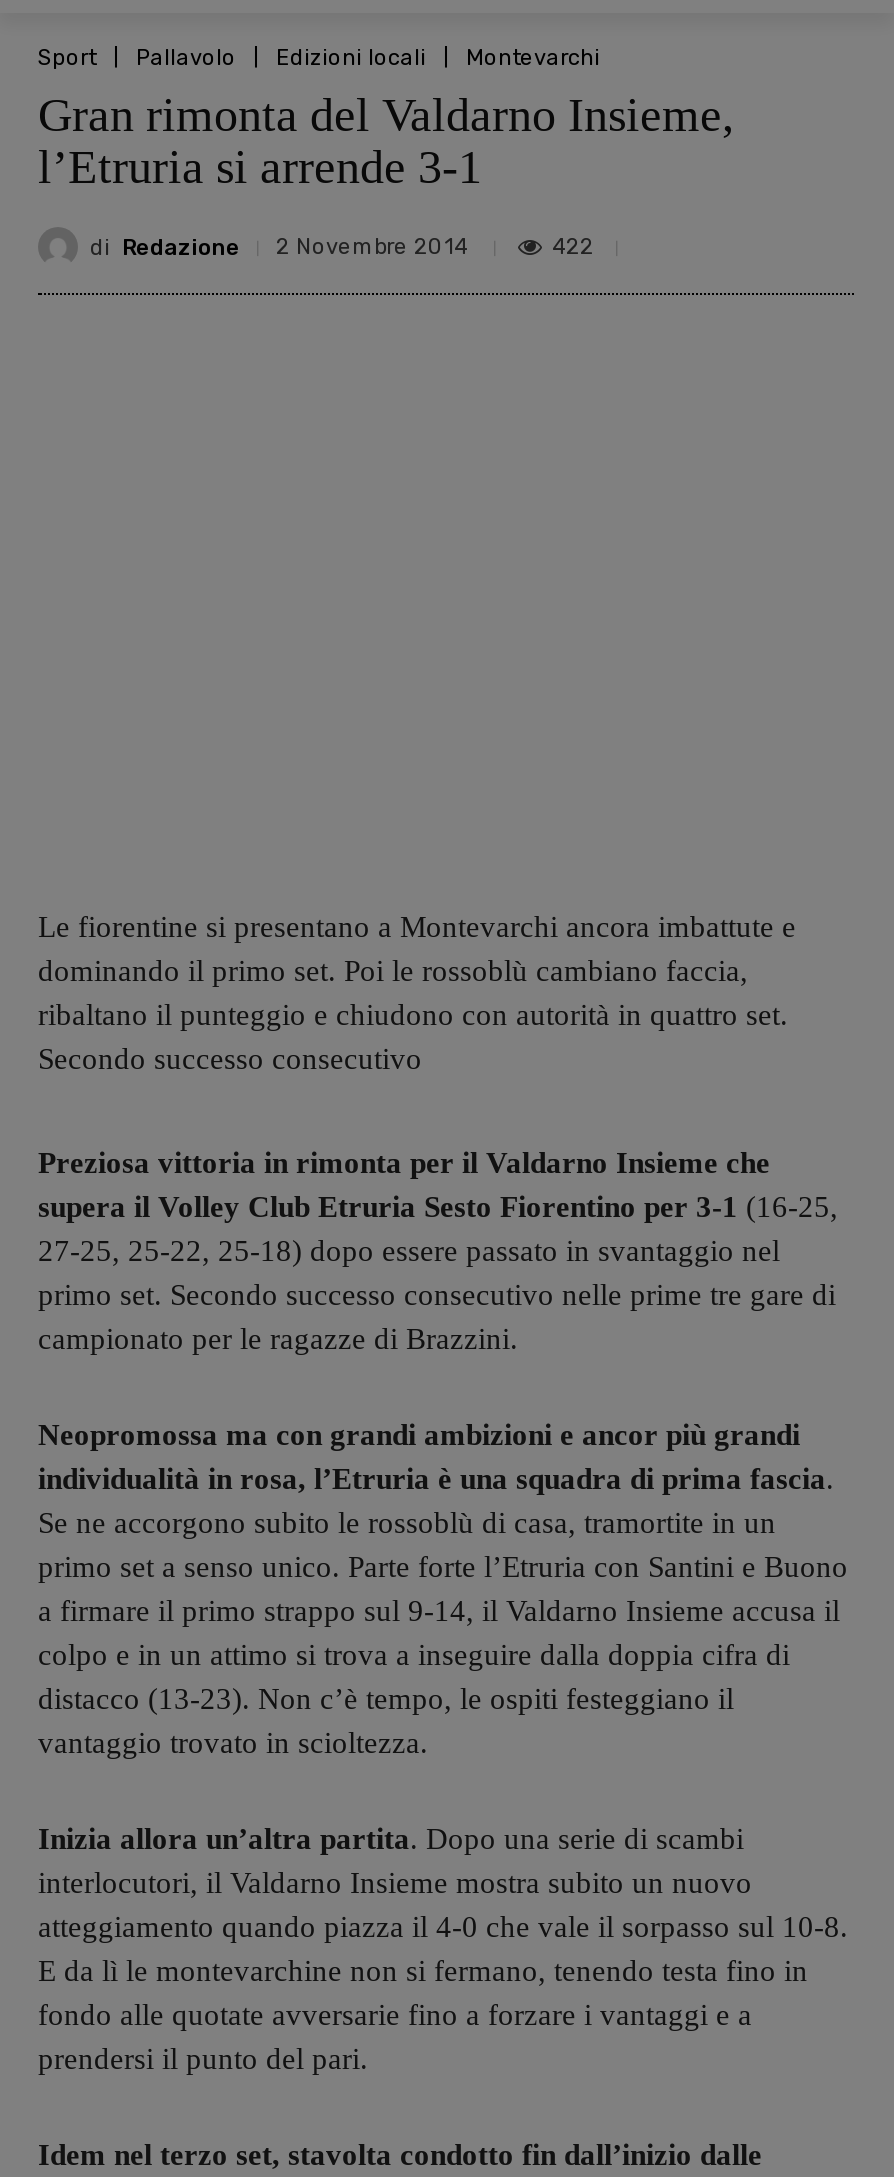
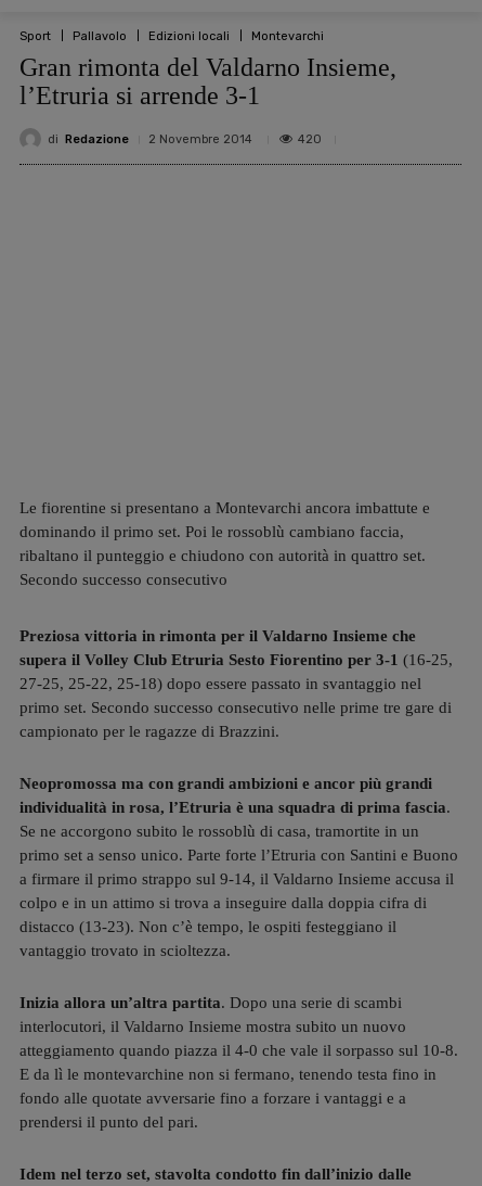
[552,235,594,261] 422 -> [298,132,322,146] 420

